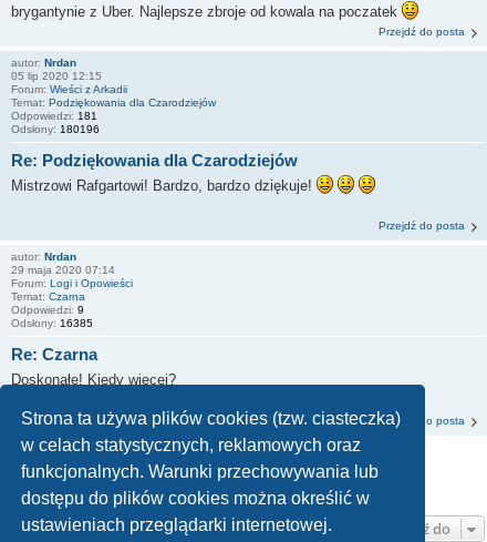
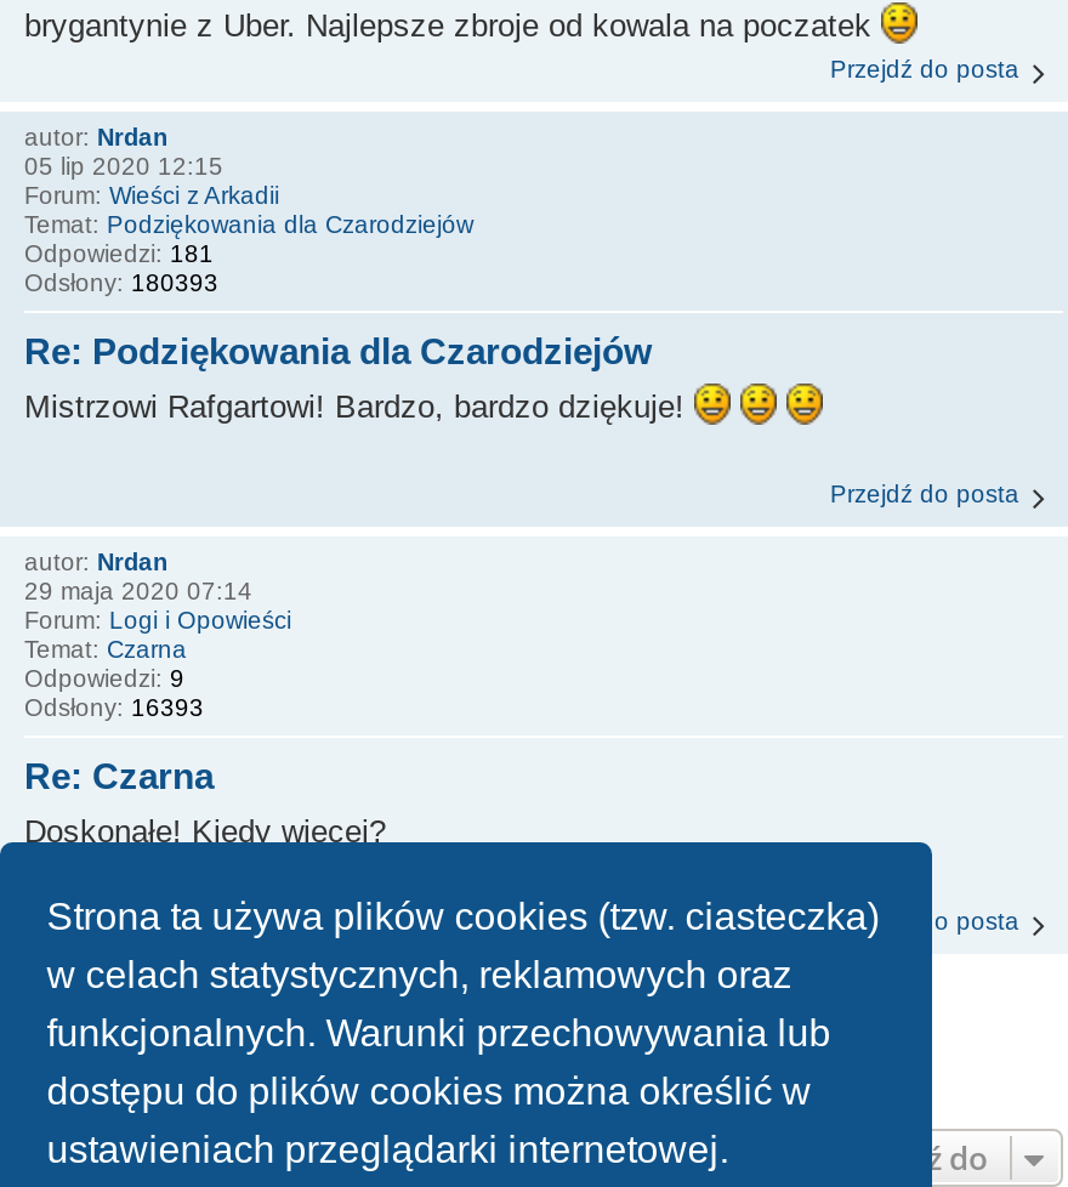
[11,122,100,135] Odsłony: 180196 -> [24,268,218,295] Odsłony: 180393
[11,317,93,329] Odsłony: 16385 -> [24,694,204,721] Odsłony: 16393

